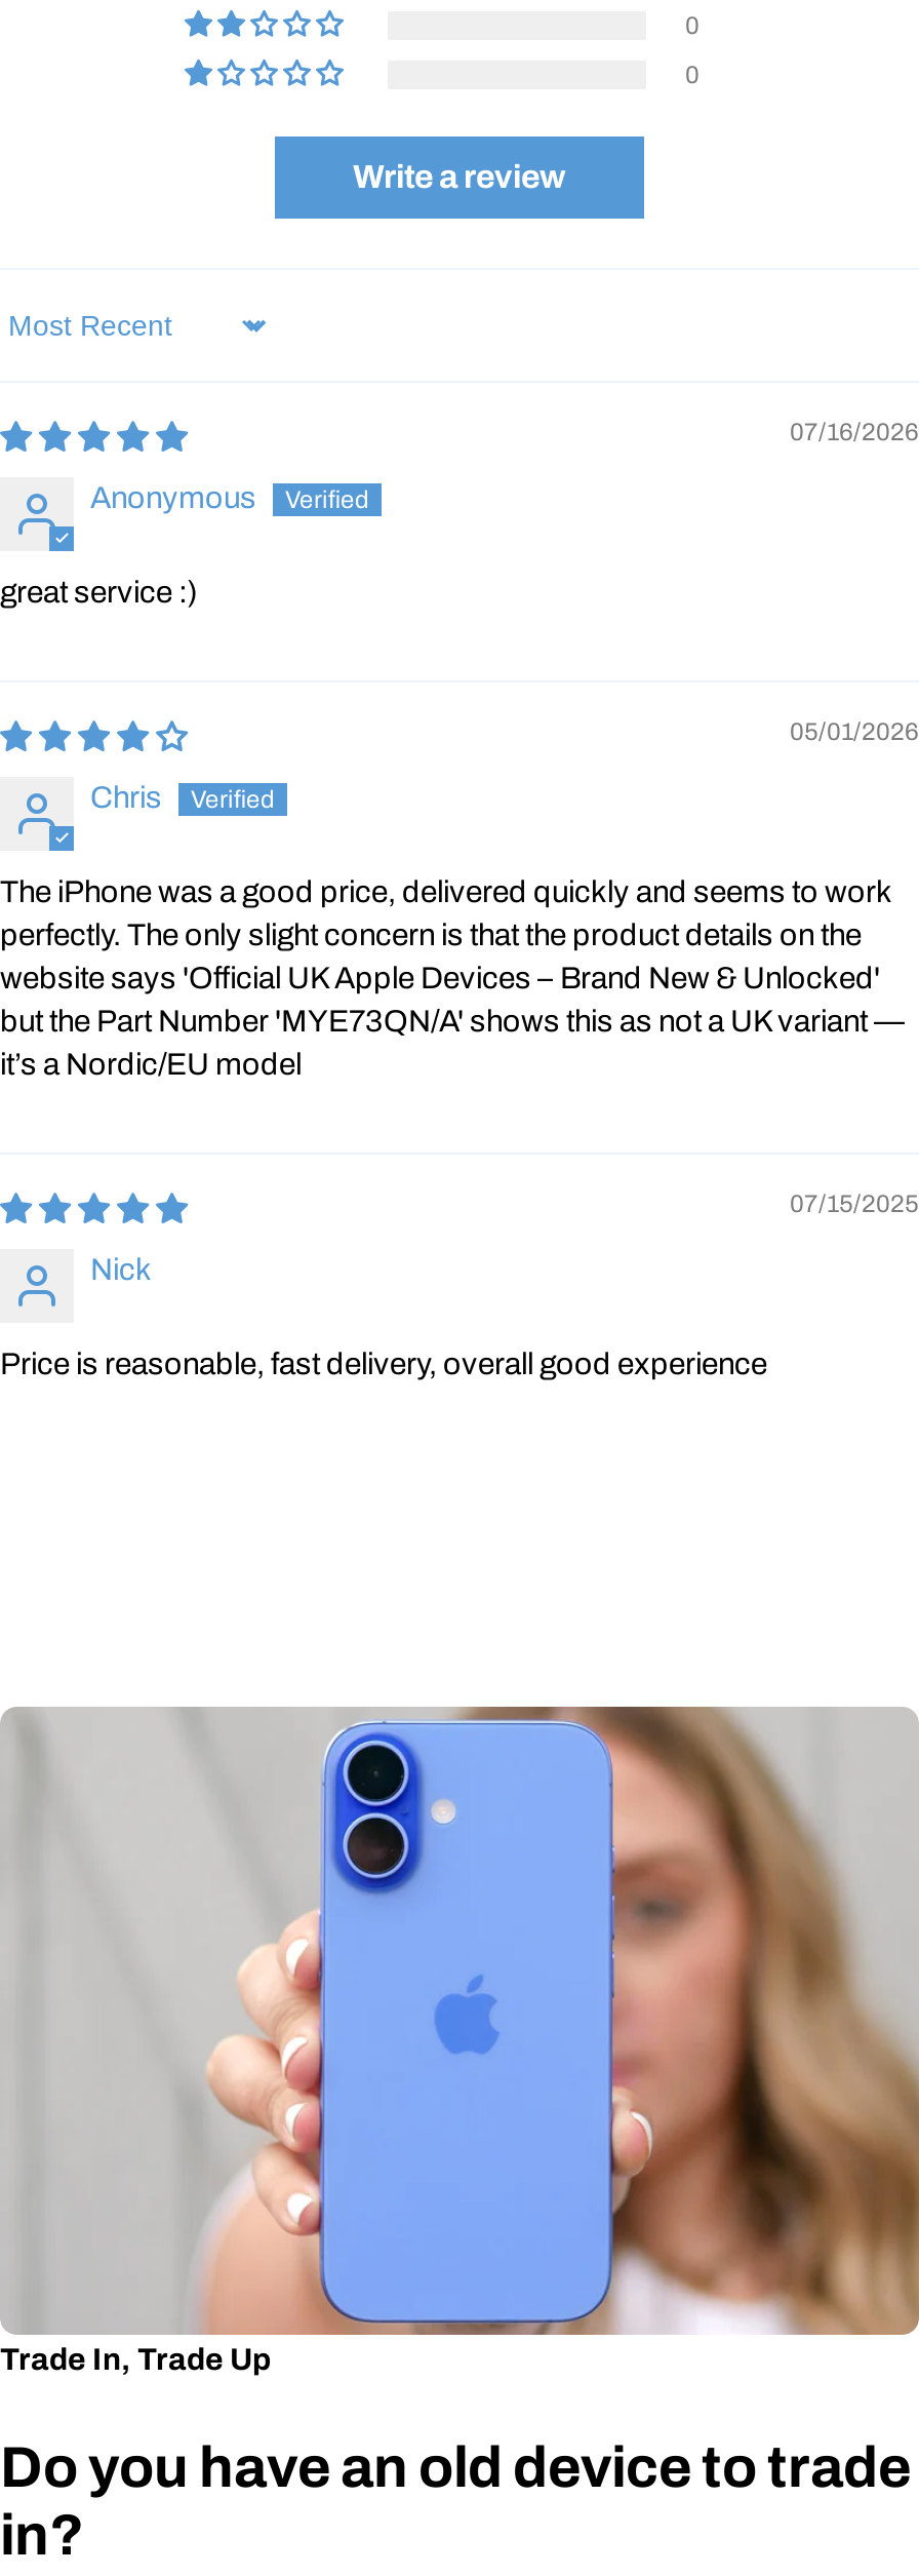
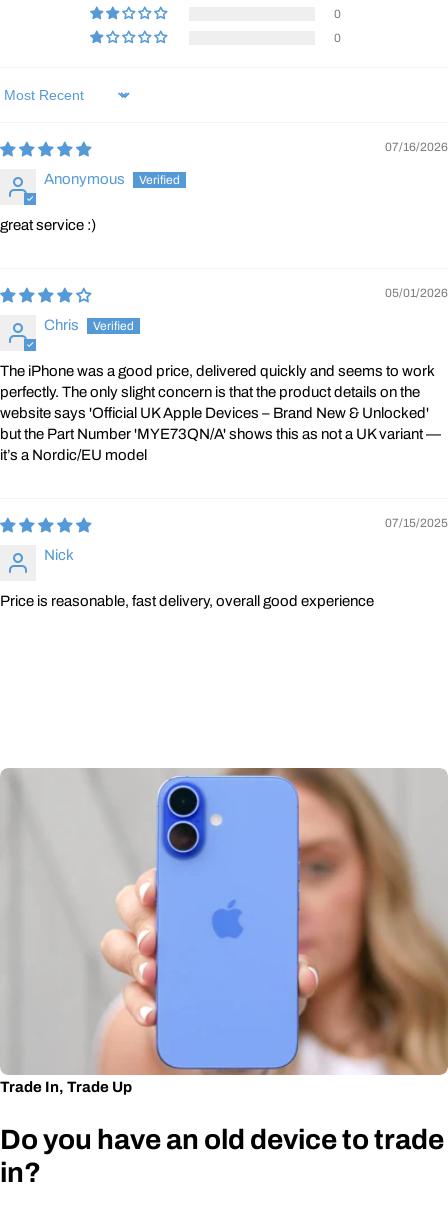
[353,158,566,193] Write a review -> none

